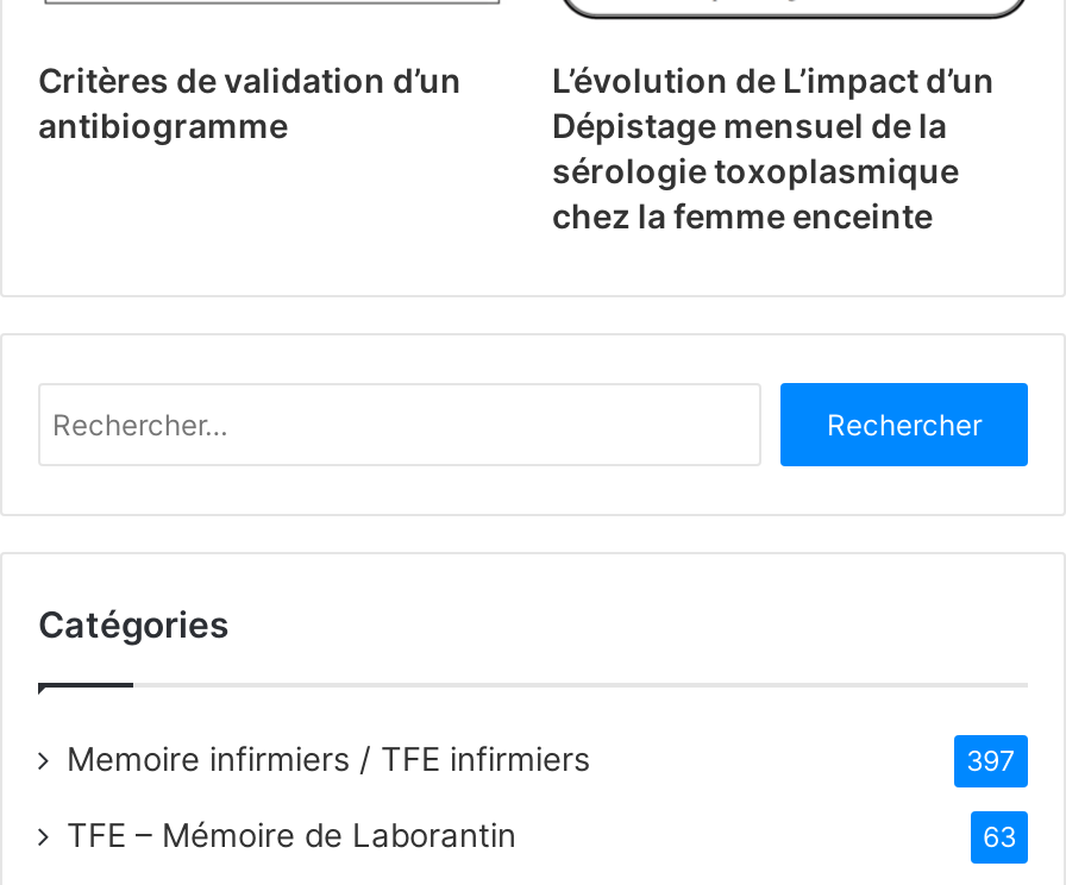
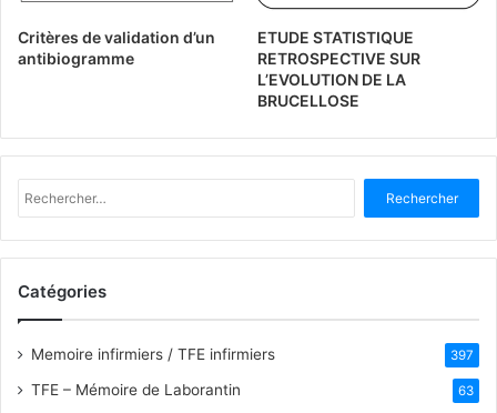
[552,61,995,237] L’évolution de L’impact d’un | Dépistage mensuel de la | sérologie toxoplasmique | chez la femme enceinte -> [257,28,420,110] ETUDE STATISTIQUE | RETROSPECTIVE SUR | L’EVOLUTION DE LA | BRUCELLOSE

